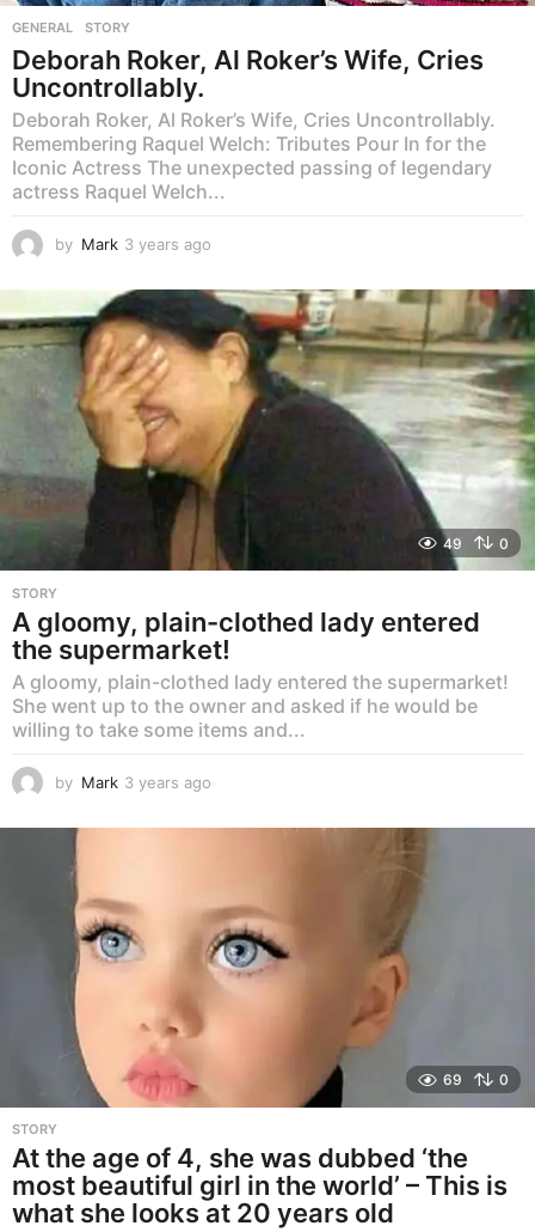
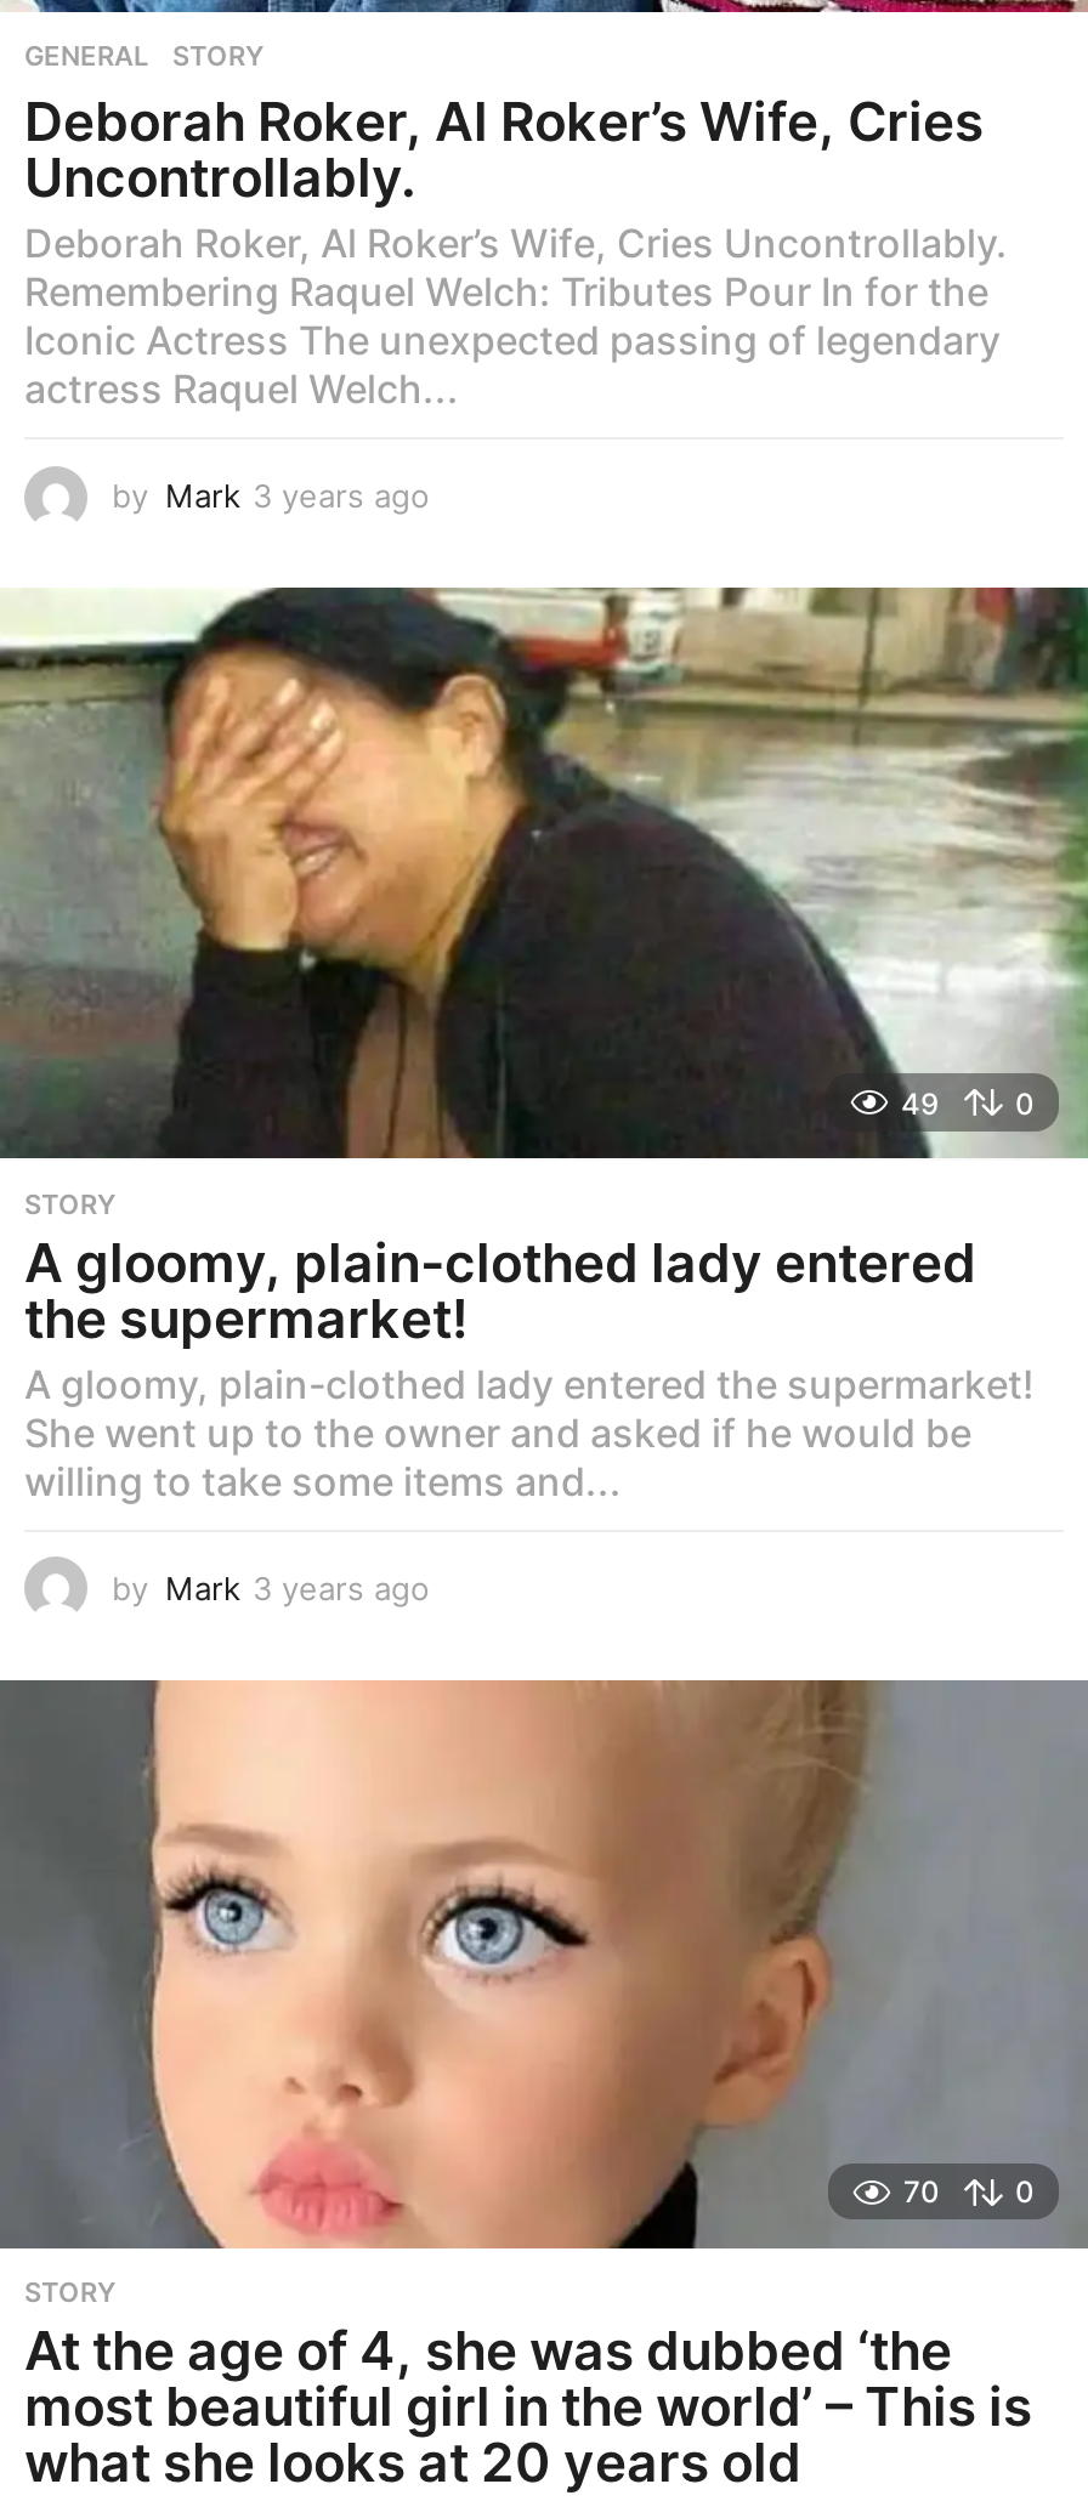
[443,1070,462,1088] 69 -> [903,2173,940,2209] 70

